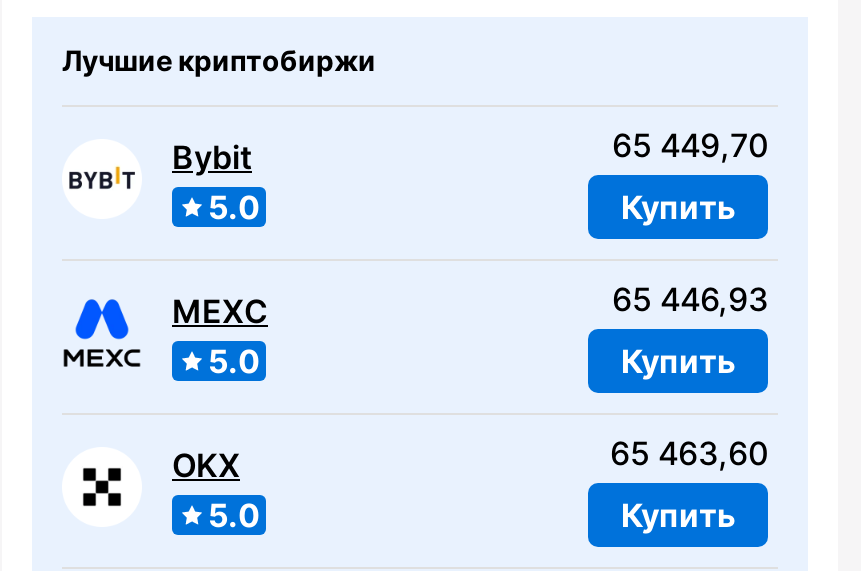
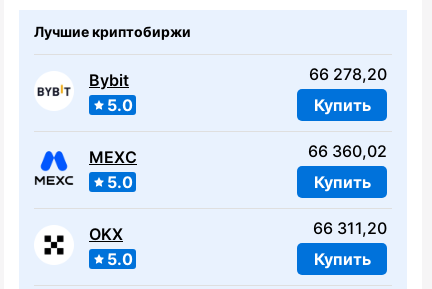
[612,126,768,166] 65 449,70 -> [309,64,387,84] 66 278,20
[612,280,768,320] 65 446,93 -> [308,141,387,161] 66 360,02
[610,434,768,474] 65 463,60 -> [313,218,387,238] 66 311,20

